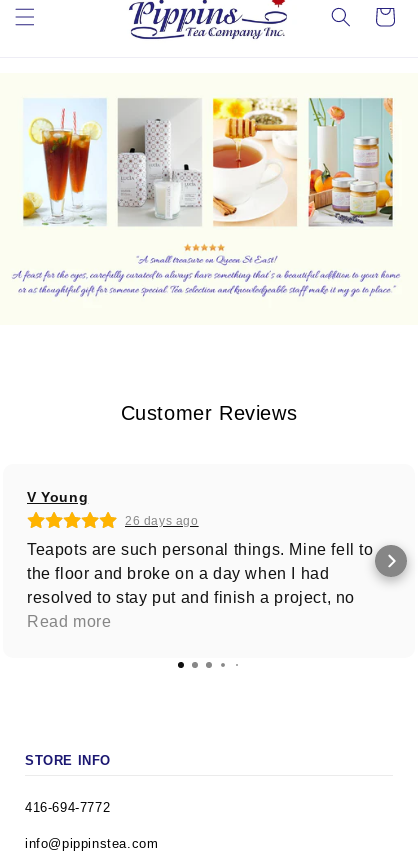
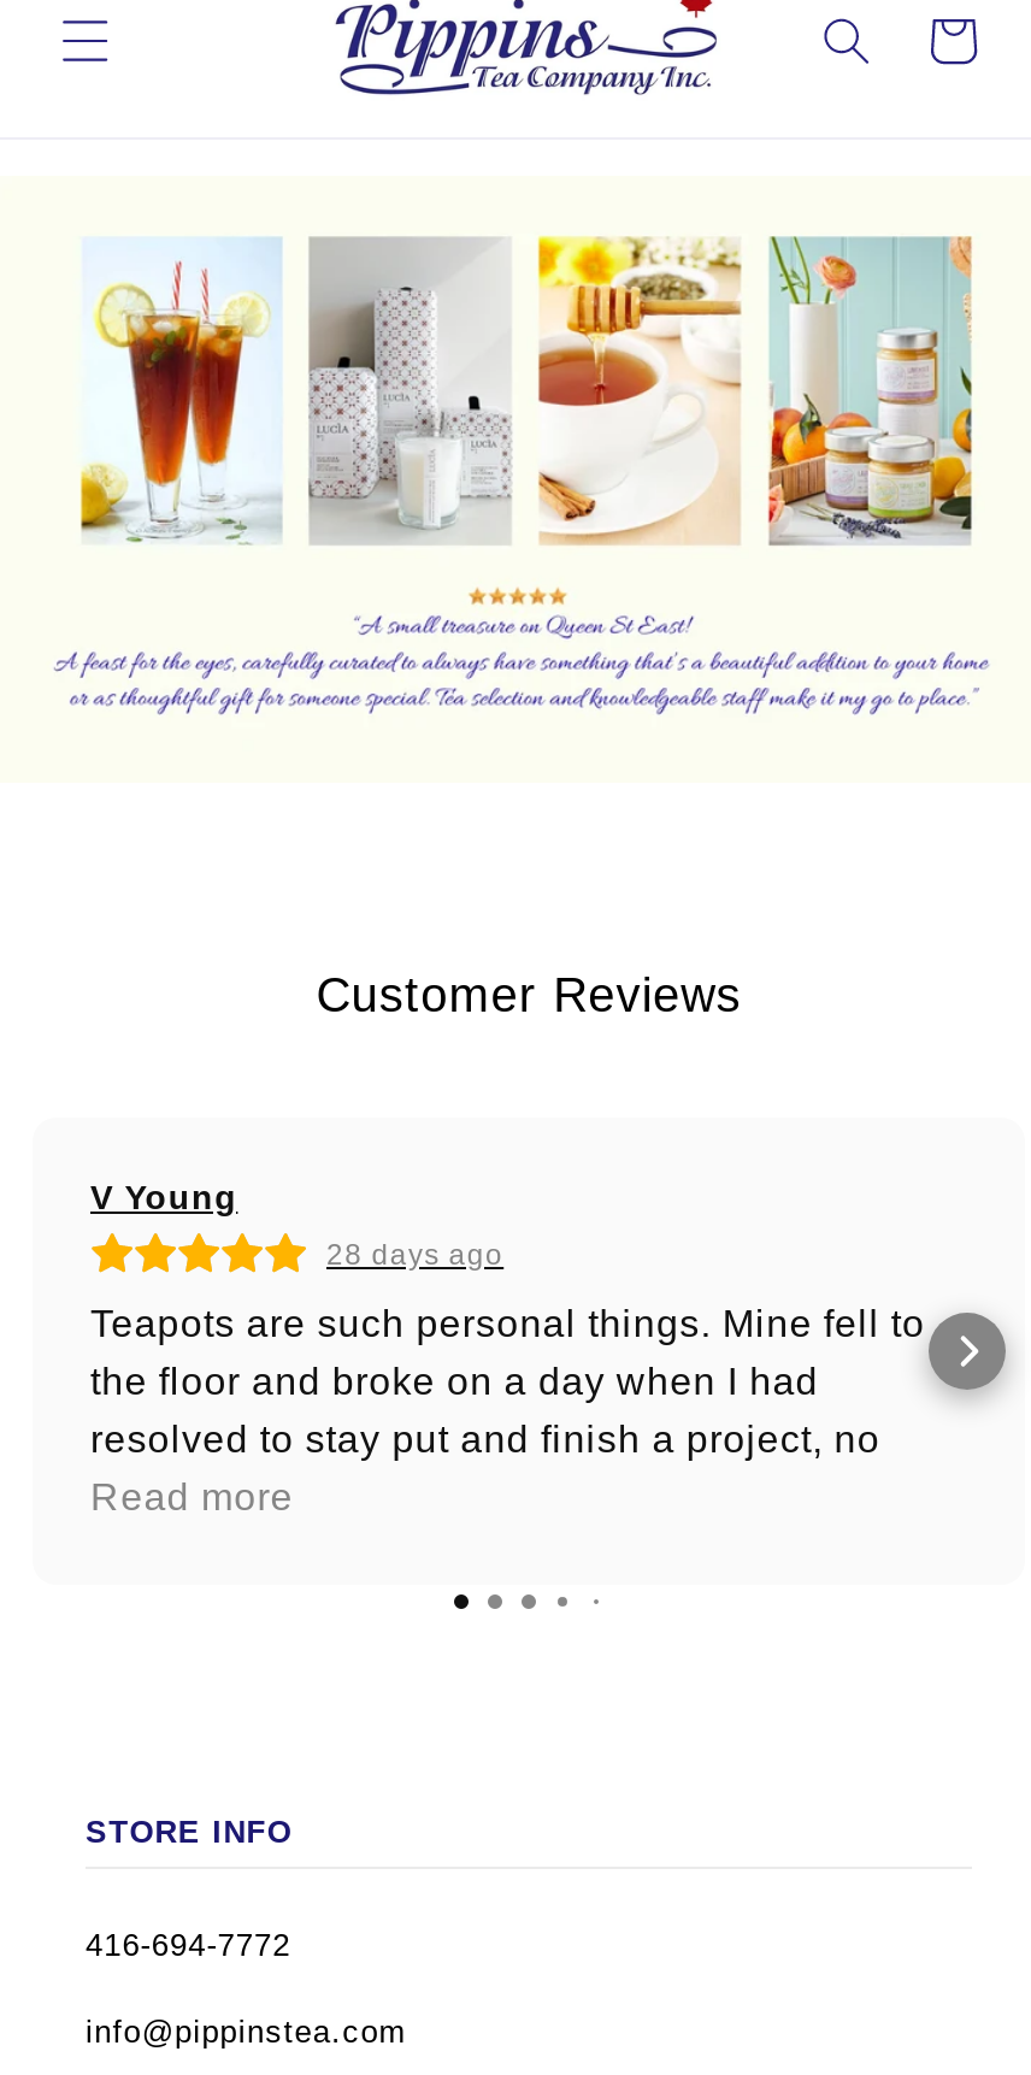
[125,514,199,528] 26 days ago -> [326,1238,504,1272] 28 days ago

